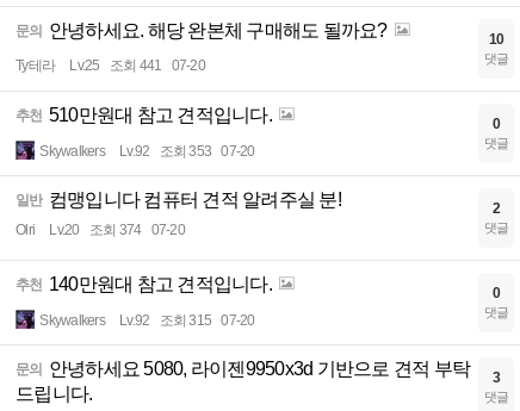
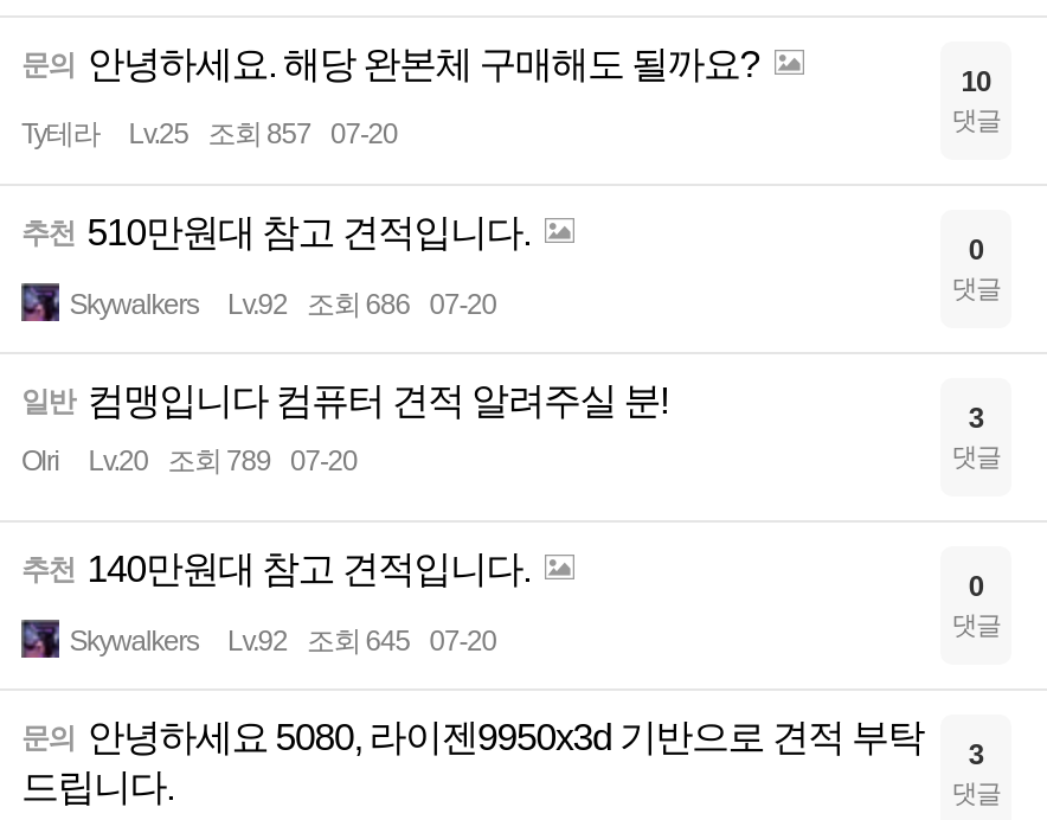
[69,57,205,73] Lv.25 조회 441 07-20 -> [128,116,397,149] Lv.25 조회 857 07-20
[40,142,255,159] Skywalkers Lv.92 조회 353 07-20 -> [69,287,496,320] Skywalkers Lv.92 조회 686 07-20
[492,200,500,216] 2 -> [969,401,983,434] 3
[16,221,185,238] Olri Lv.20 조회 374 07-20 -> [21,443,357,476] Olri Lv.20 조회 789 07-20
[40,312,255,328] Skywalkers Lv.92 조회 315 07-20 -> [69,623,496,656] Skywalkers Lv.92 조회 645 07-20

